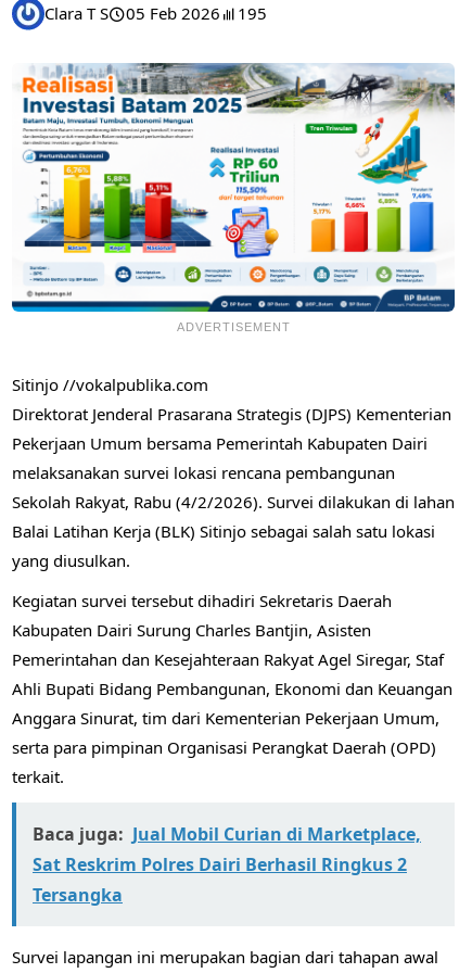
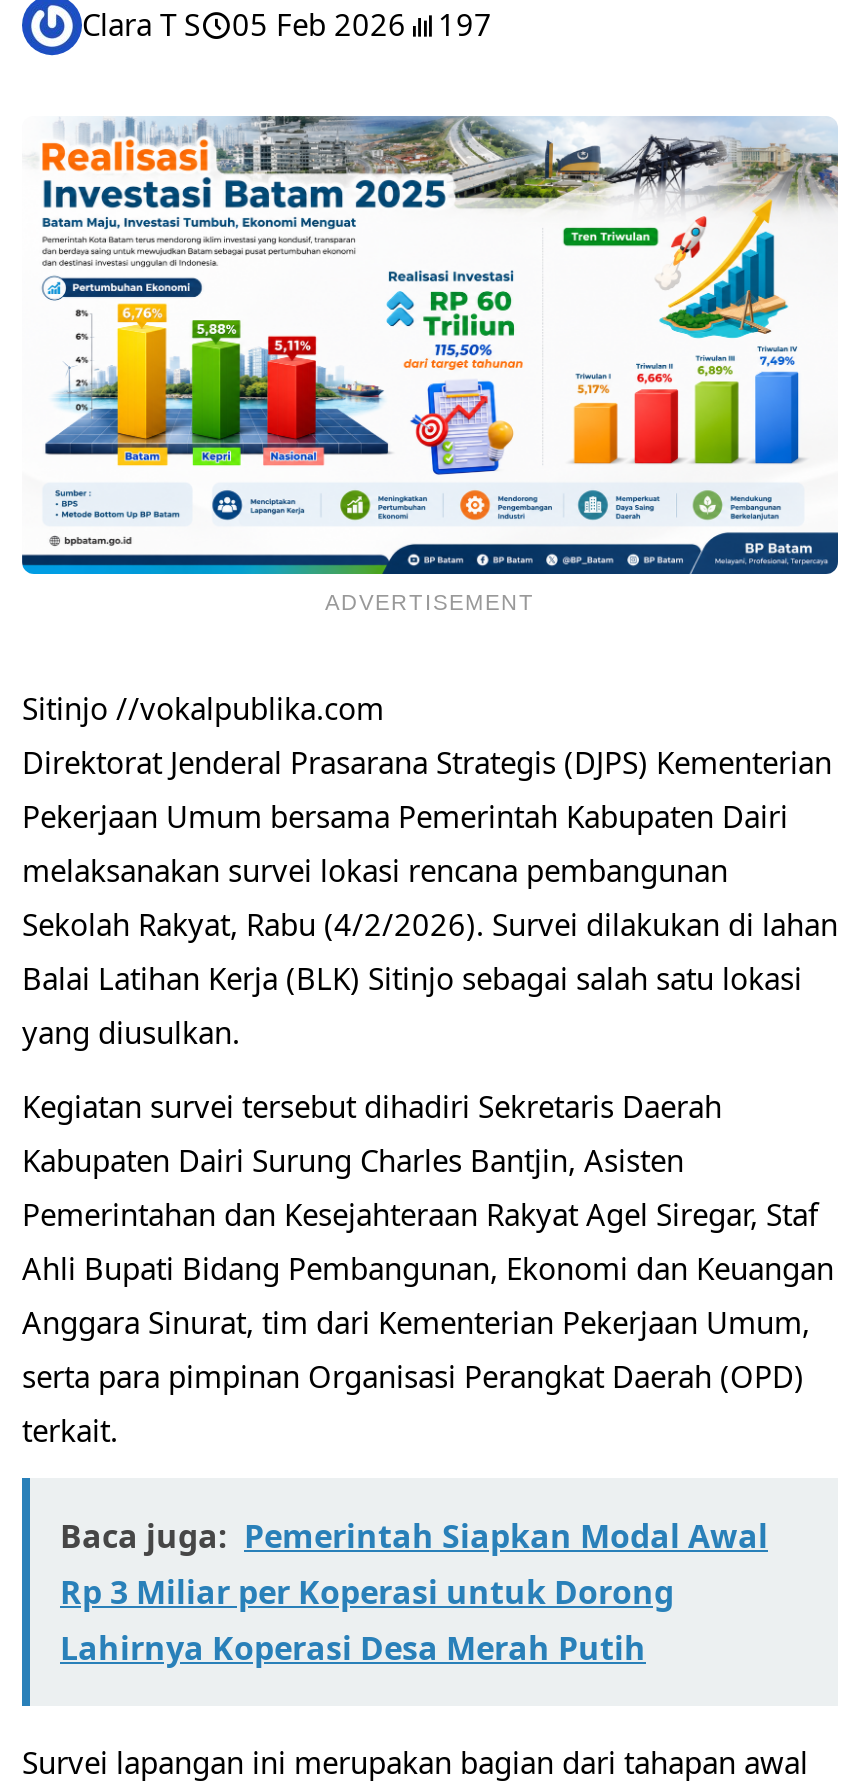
[44,2,267,24] Clara T S 05 Feb 2026 195 -> [82,4,492,44] Clara T S 05 Feb 2026 197
[33,822,421,907] Baca juga: Jual Mobil Curian di Marketplace, | Sat Reskrim Polres Dairi Berhasil Ringkus 2 | Tersangka -> [60,1514,768,1670] Baca juga: Pemerintah Siapkan Modal Awal | Rp 3 Miliar per Koperasi untuk Dorong | Lahirnya Koperasi Desa Merah Putih

